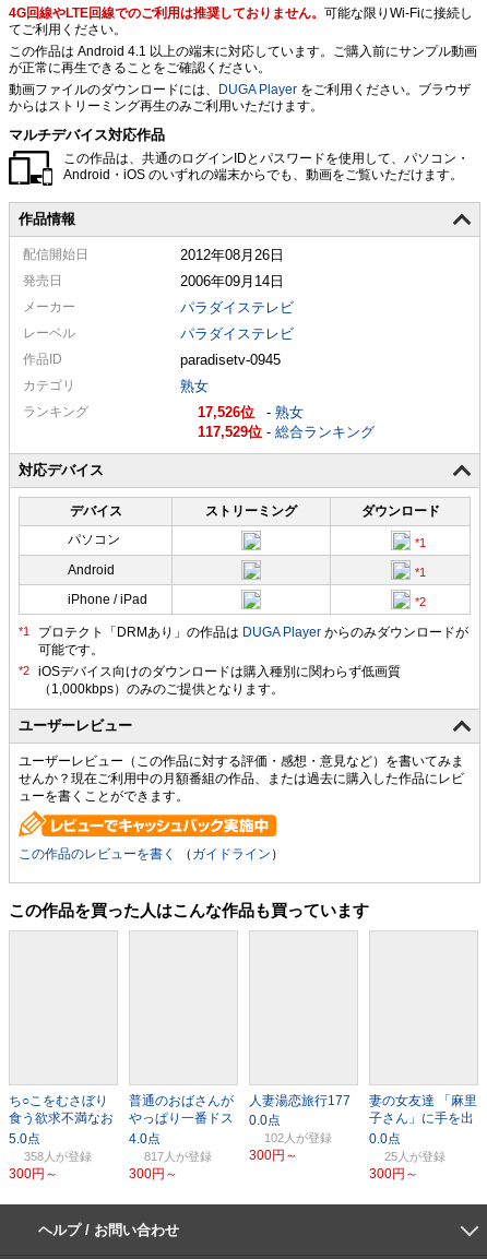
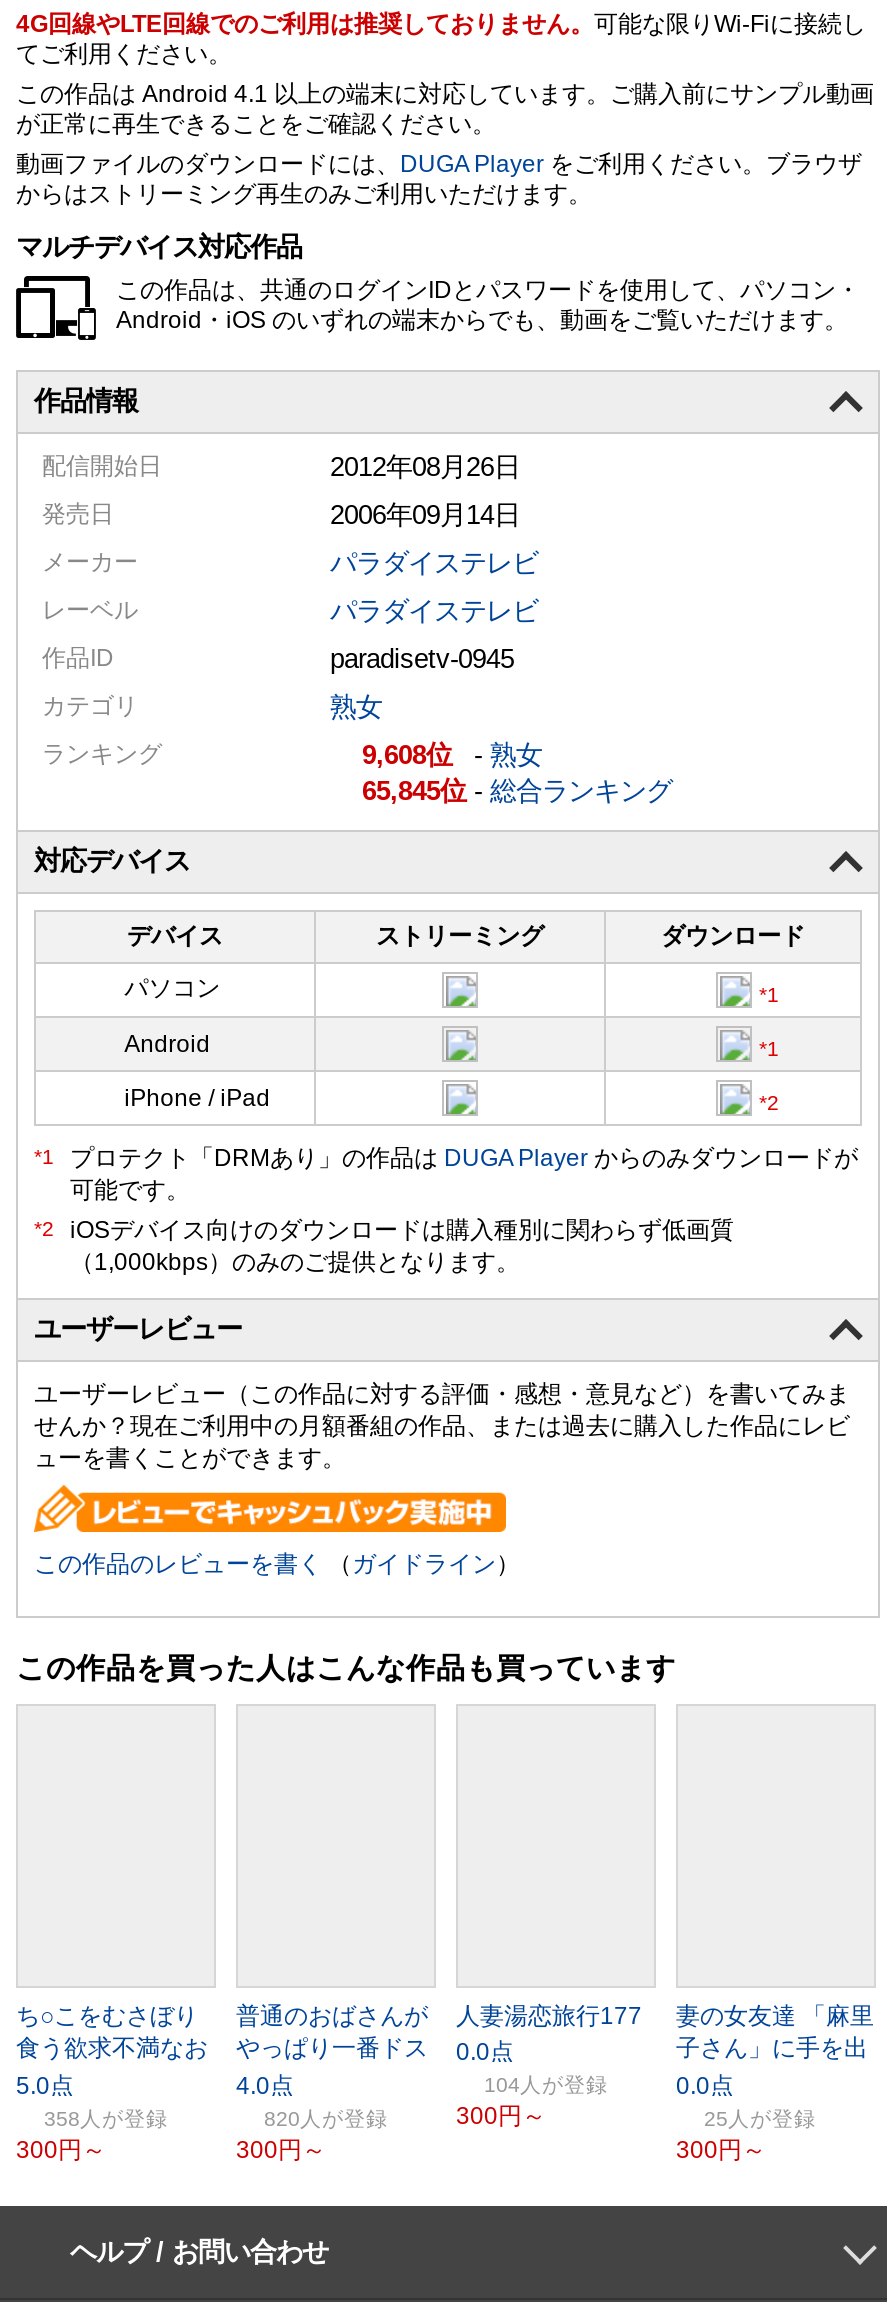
[198,404,304,420] 17,526 -熟女 -> [362,739,542,769] 9,608 -熟女
[198,423,375,440] 117,529 -総合ランキング -> [362,775,672,805] 65,845 -総合ランキング
[264,1131,296,1144] 102人 -> [484,2071,542,2095] 104人
[144,1150,176,1163] 817人 -> [264,2107,322,2131] 820人

